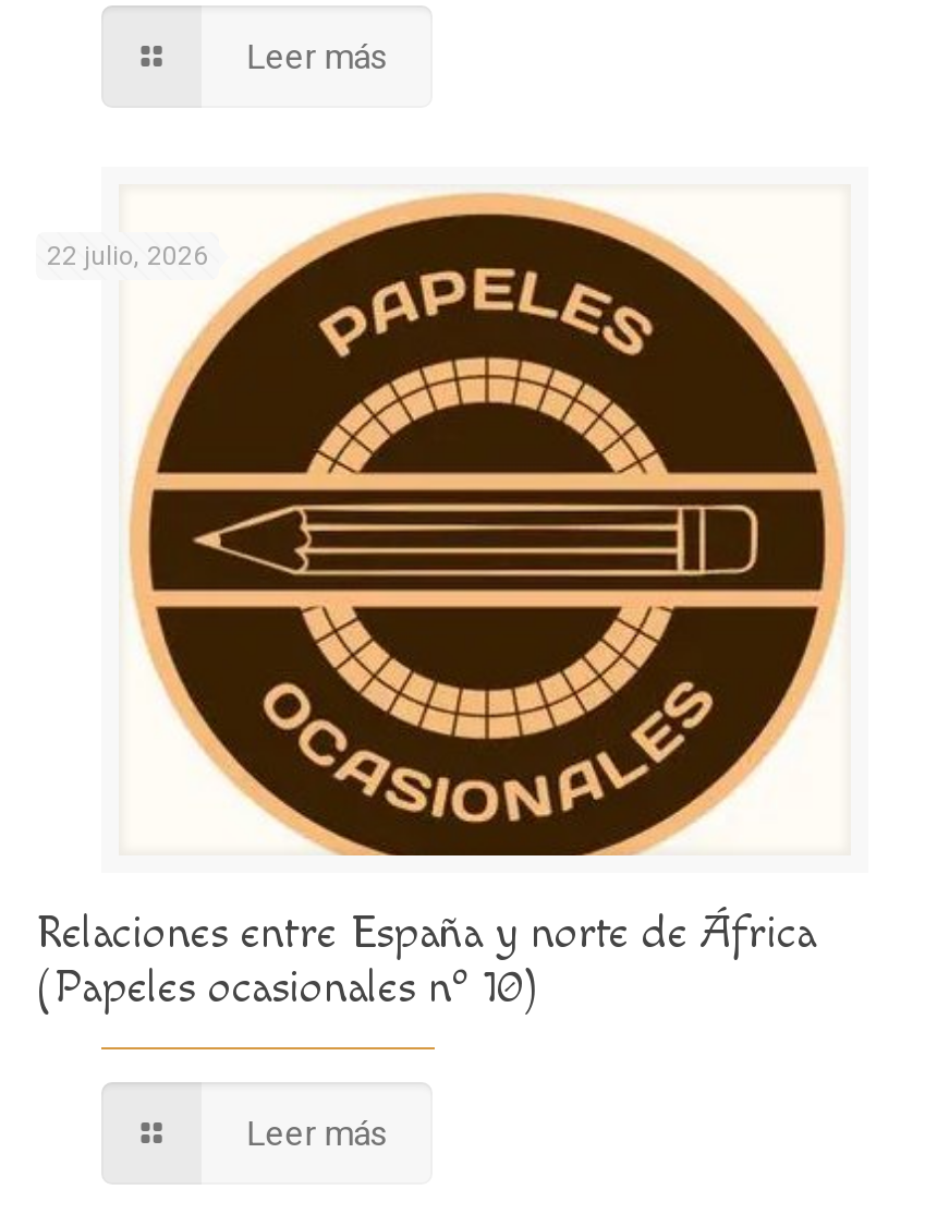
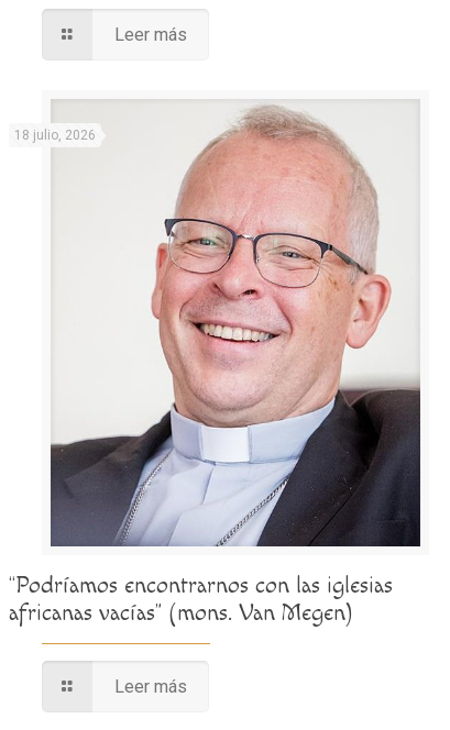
[47,192,851,857] [image] | 22 julio, 2026 -> [14,104,421,547] [image] | 18 julio, 2026
[36,905,816,1014] Relaciones entre España y norte de África | (Papeles ocasionales nº 10) -> [9,571,393,626] “Podríamos encontrarnos con las iglesias | africanas vacías” (mons. Van Megen)

